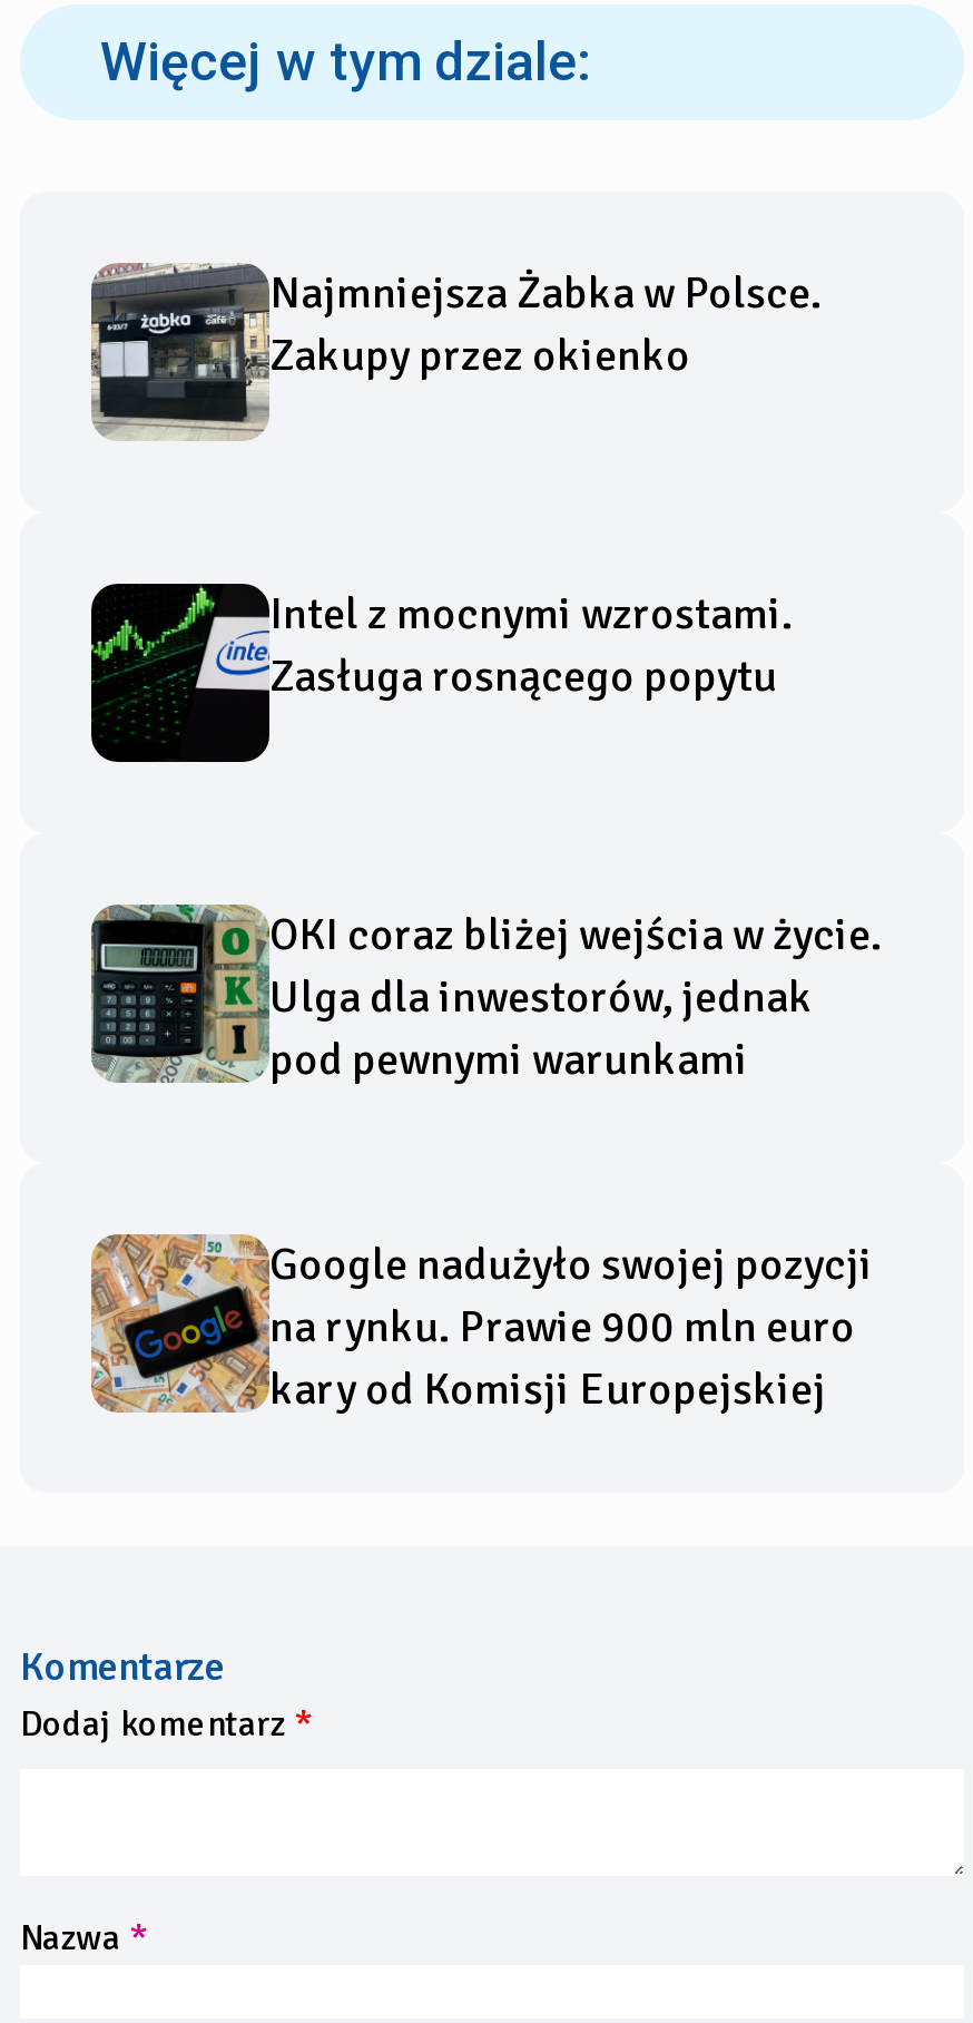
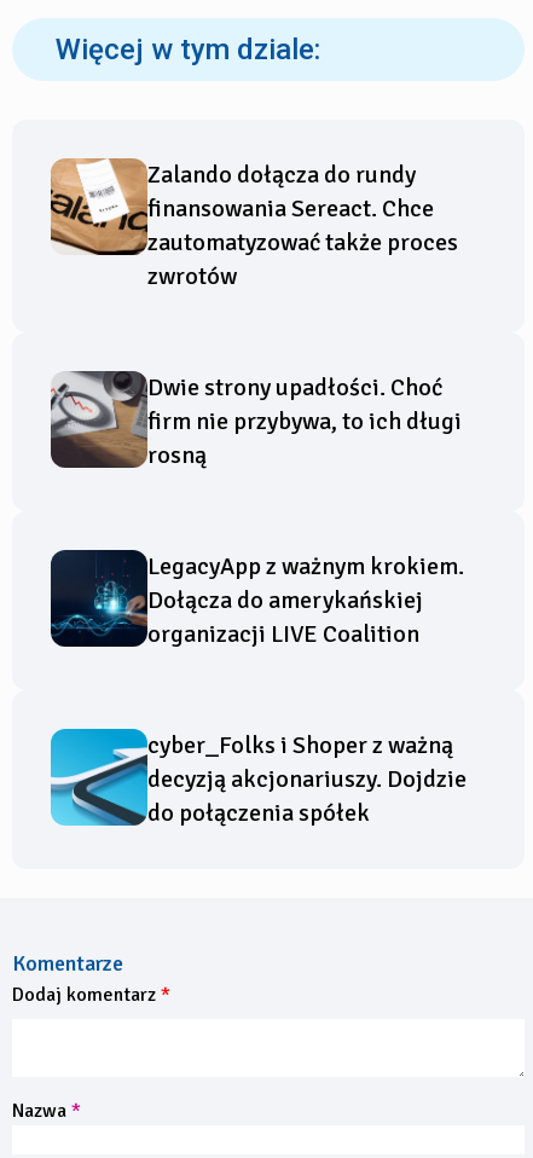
[89,263,822,441] [image] | Najmniejsza Żabka w Polsce. | Zakupy przez okienko -> [50,158,458,292] [image] | Zalando dołącza do rundy | finansowania Sereact. Chce | zautomatyzować także proces | zwrotów
[89,582,793,764] [image] | Intel z mocnymi wzrostami. | Zasługa rosnącego popytu -> [51,370,462,471] [image] | Dwie strony upadłości. Choć | firm nie przybywa, to ich długi | rosną
[89,902,882,1088] [image] | OKI coraz bliżej wejścia w życie. | Ulga dla inwestorów, jednak | pod pewnymi warunkami -> [50,549,464,649] [image] | LegacyApp z ważnym krokiem. | Dołącza do amerykańskiej | organizacji LIVE Coalition
[89,1232,873,1418] [image] | Google nadużyło swojej pozycji | na rynku. Prawie 900 mln euro | kary od Komisji Europejskiej -> [50,728,467,828] [image] | cyber_Folks i Shoper z ważną | decyzją akcjonariuszy. Dojdzie | do połączenia spółek

